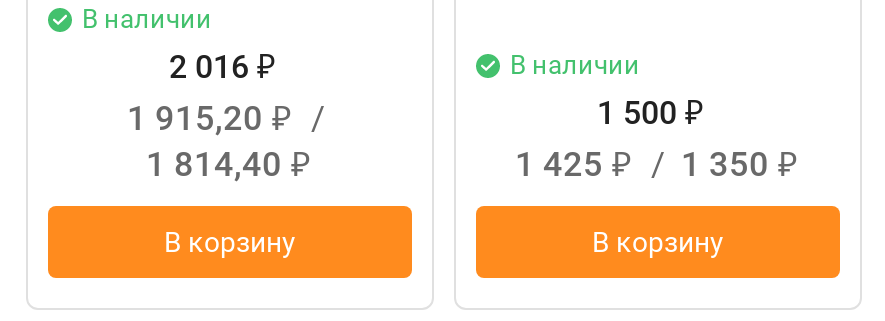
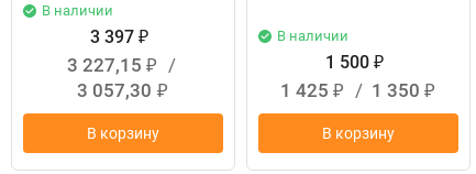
[169,48,277,86] 2 016 ₽ -> [90,27,149,48] 3 397 ₽
[127,98,333,138] 1 915,20 ₽ / -> [67,54,180,76] 3 227,15 ₽ /
[146,144,313,184] 1 814,40 ₽ -> [77,80,169,102] 3 057,30 ₽

